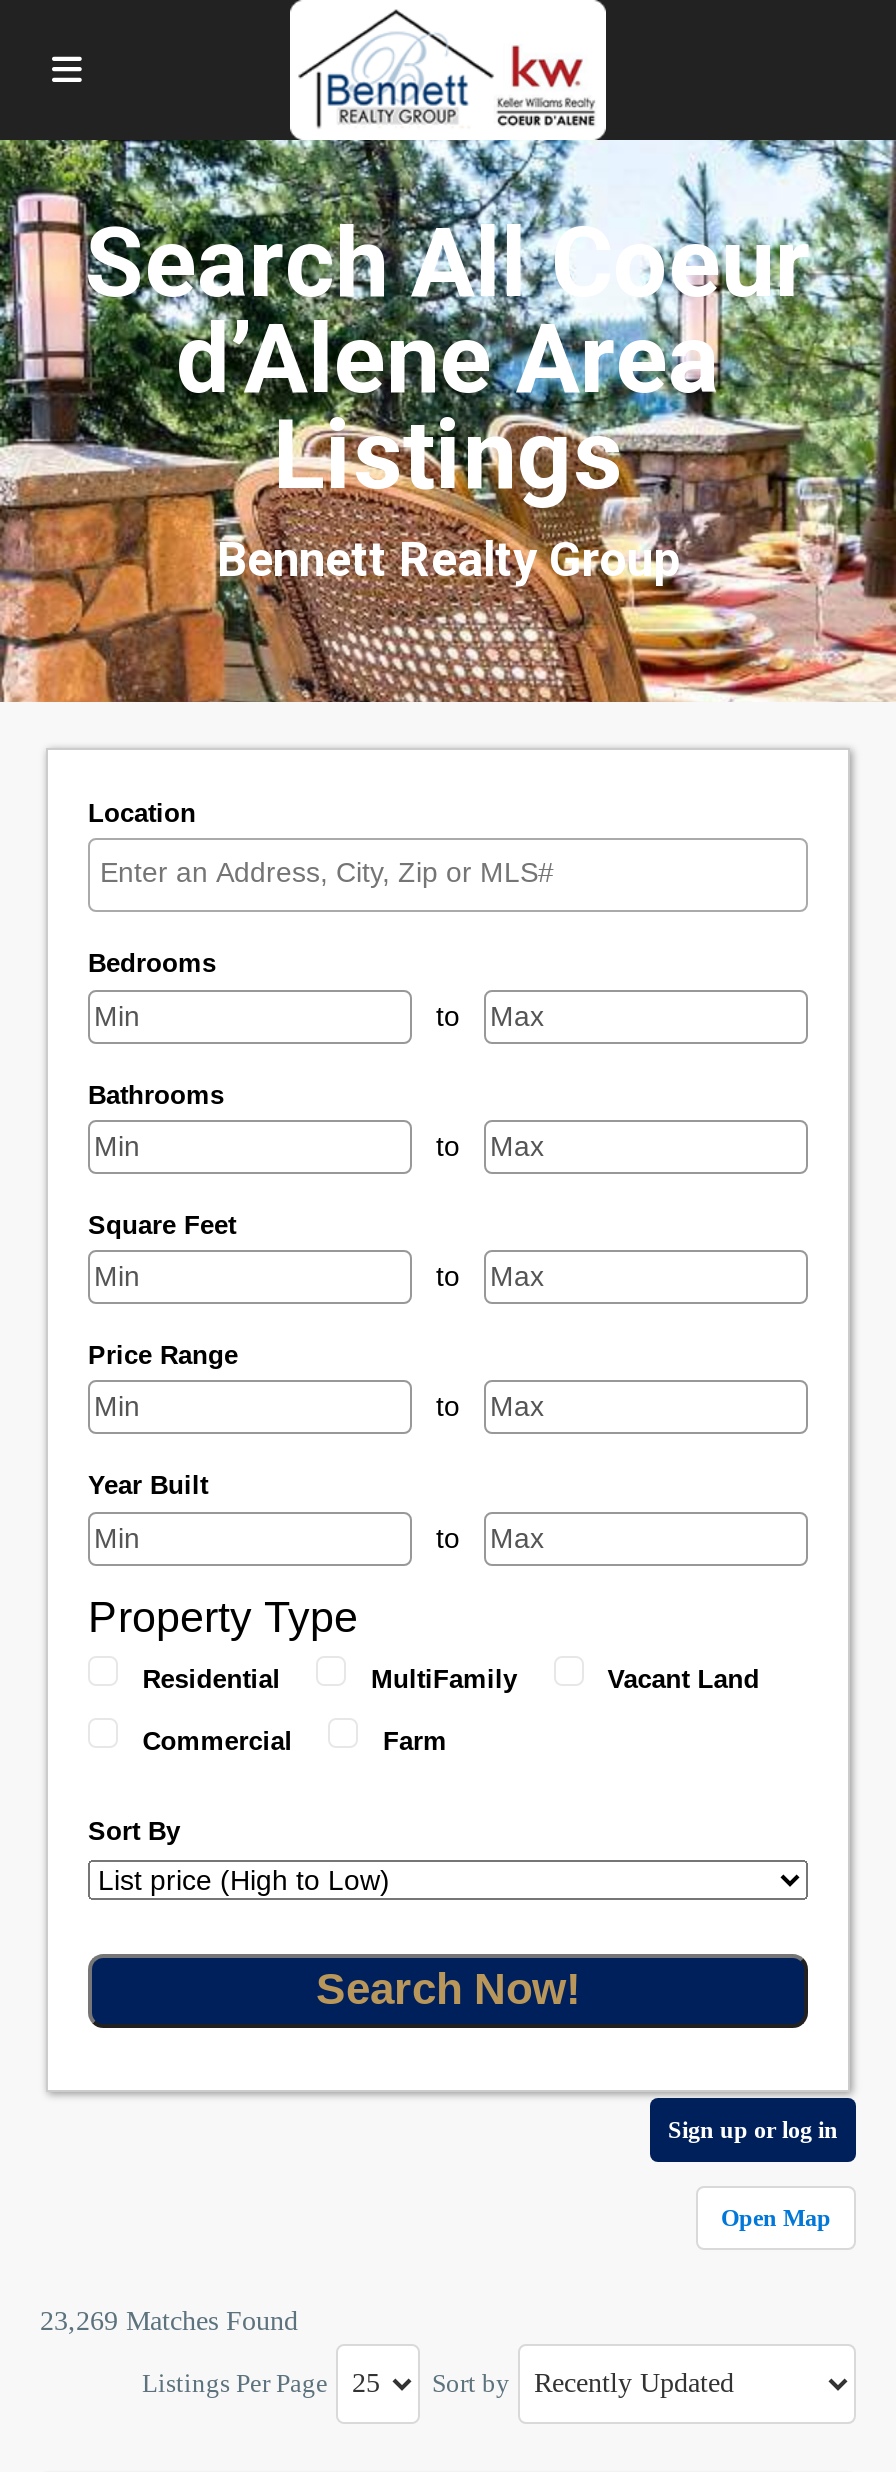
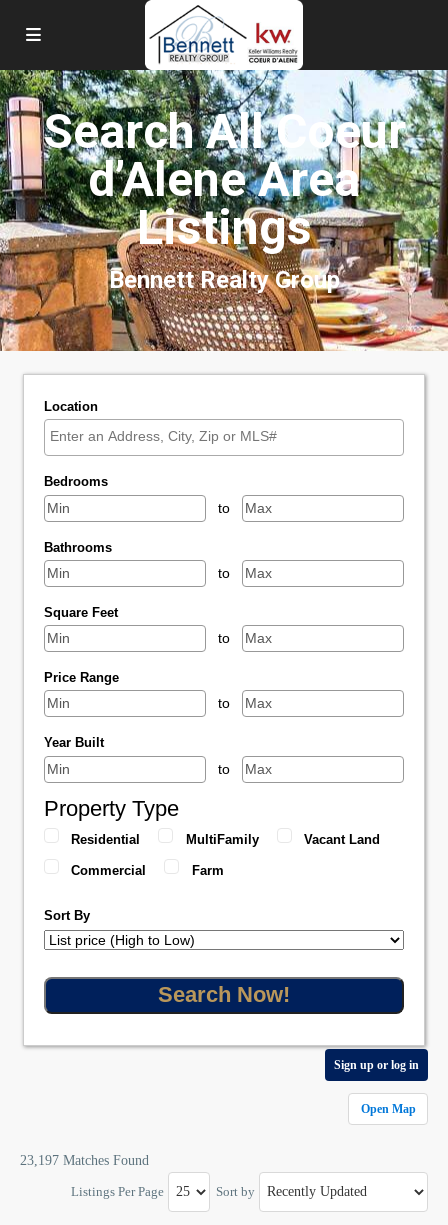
[40,2305,298,2335] 23,269 Matches Found -> [20,1153,149,1168] 23,197 Matches Found

